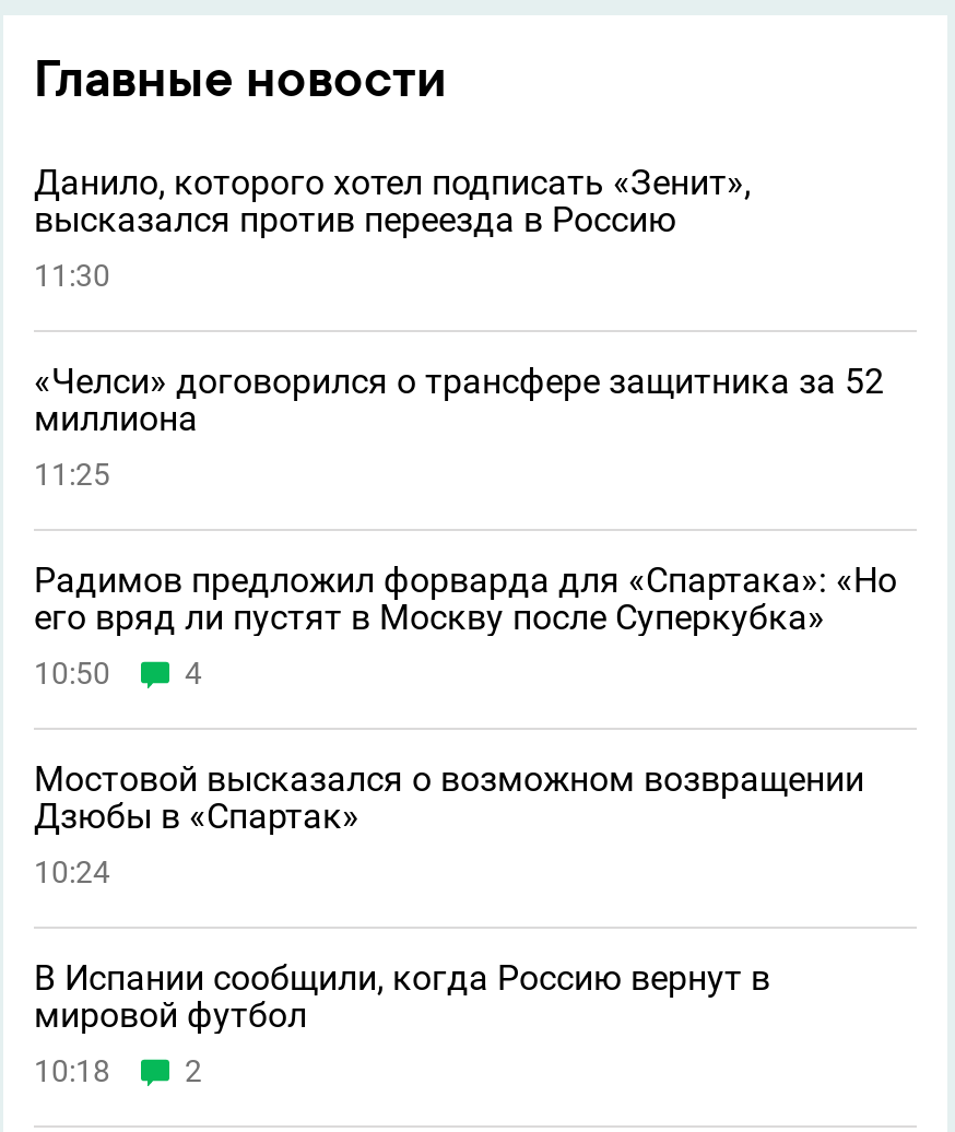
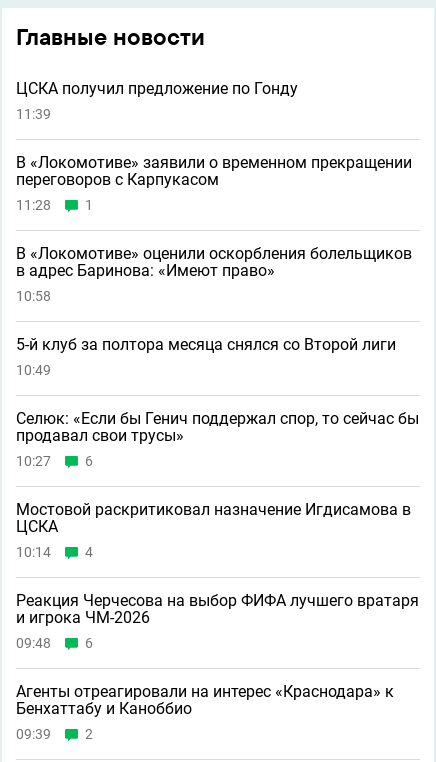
[34,162,897,691] Данило, которого хотел подписать «Зенит», | высказался против переезда в Россию | 11:30 | «Челси» договорился о трансфере защитника за 52 | миллиона | 11:25 | Радимов предложил форварда для «Спартака»: «Но | его вряд ли пустят в Москву после Суперкубка» | 10:50 -> [16,79,419,560] ЦСКА получил предложение по Гонду | 11:39 | В «Локомотиве» заявили о временном прекращении | переговоров с Карпукасом | 11:28 | 1 | В «Локомотиве» оценили оскорбления болельщиков | в адрес Баринова: «Имеют право» | 10:58 | 5-й клуб за полтора месяца снялся со Второй лиги | 10:49 | Селюк: «Если бы Генич поддержал спор, то сейчас бы | продавал свои трусы» | 10:27 | 6 | Мостовой раскритиковал назначение Игдисамова в | ЦСКА | 10:14
[34,759,864,890] Мостовой высказался о возможном возвращении | Дзюбы в «Спартак» | 10:24 -> [16,591,419,651] Реакция Черчесова на выбор ФИФА лучшего вратаря | и игрока ЧМ-2026 | 09:48 | 6
[34,957,770,1089] В Испании сообщили, когда Россию вернут в | мировой футбол | 10:18 -> [16,682,394,742] Агенты отреагировали на интерес «Краснодара» к | Бенхаттабу и Каноббио | 09:39

